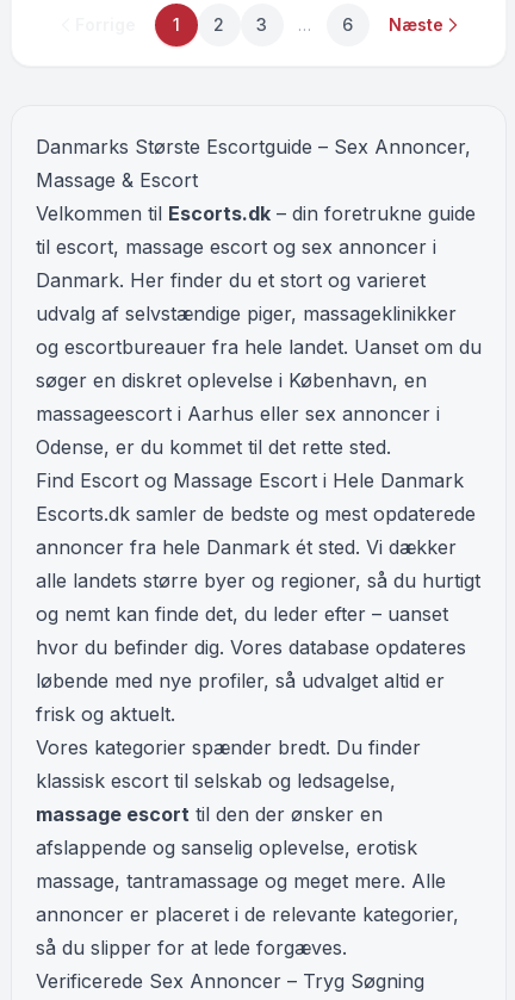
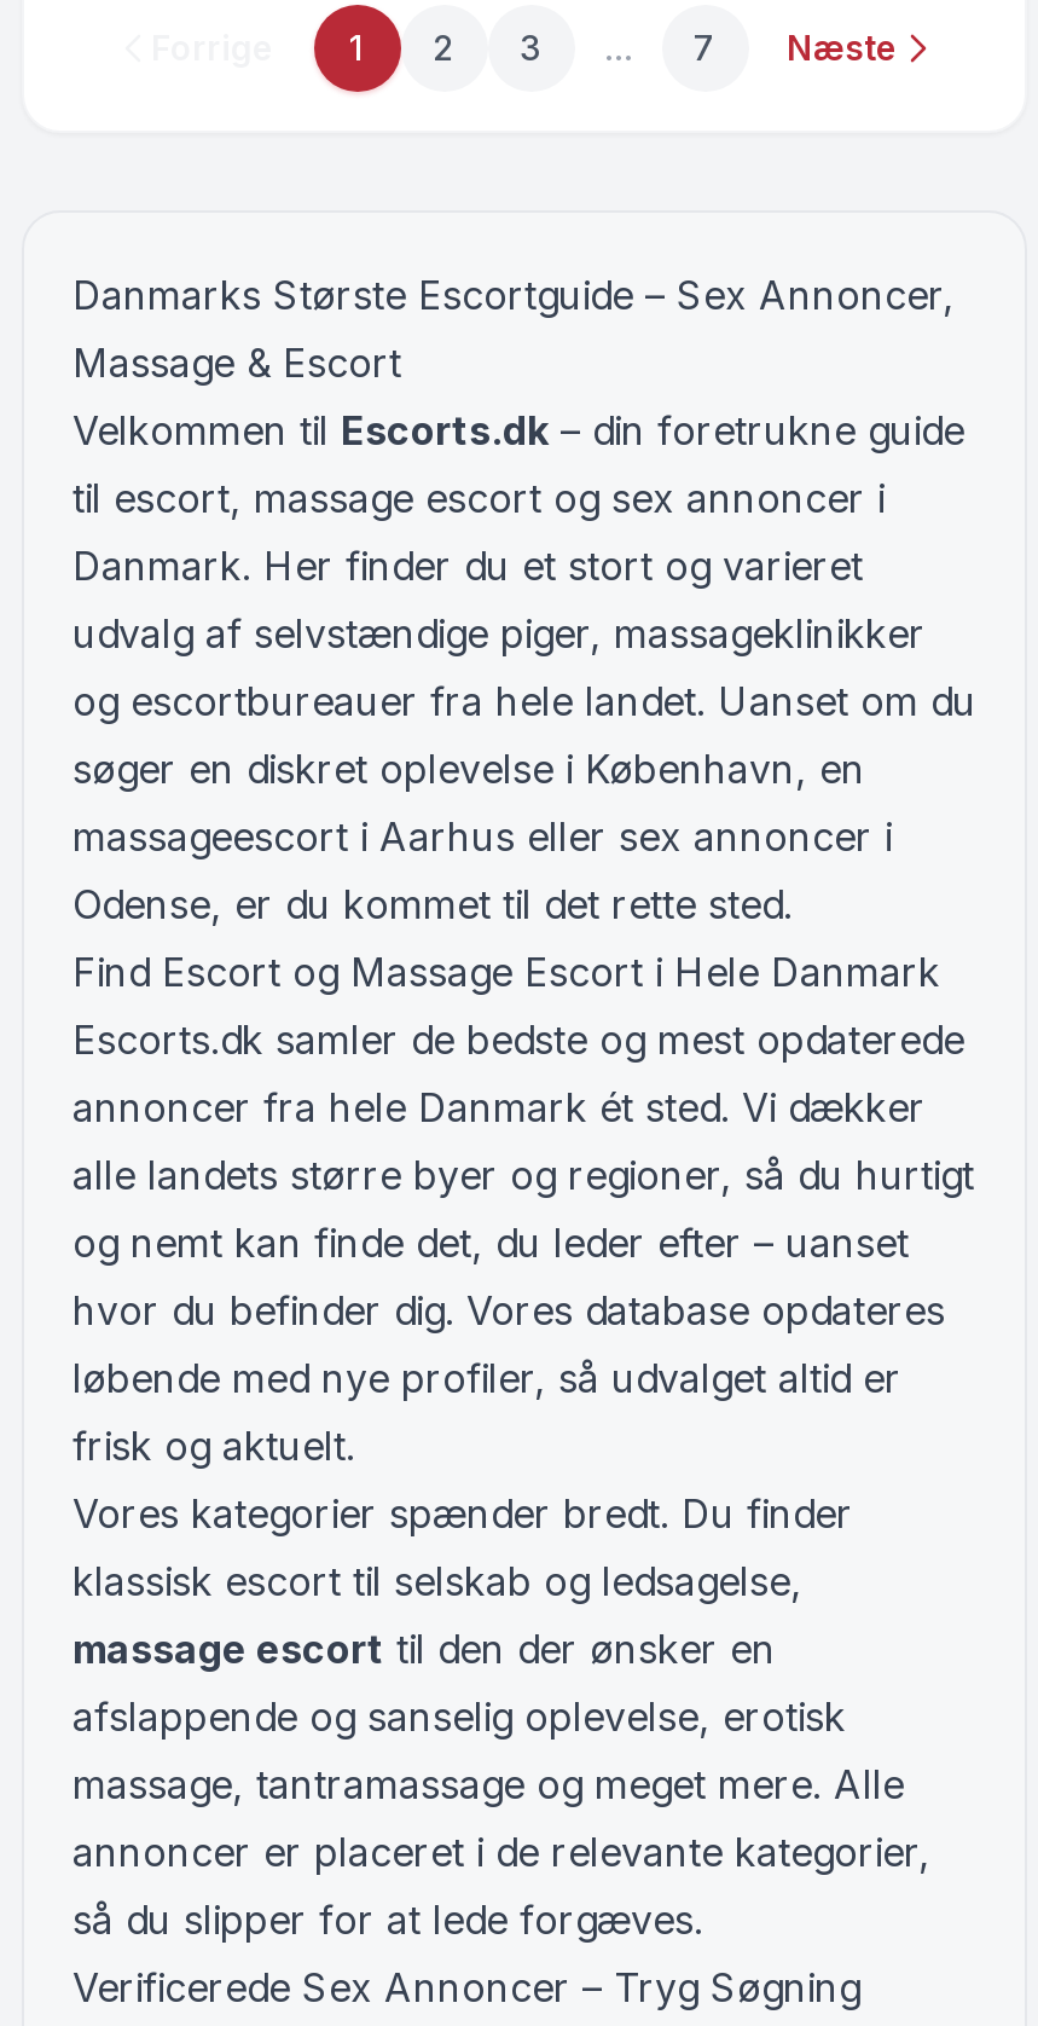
[342,14,353,35] 6 -> [694,27,715,68] 7

